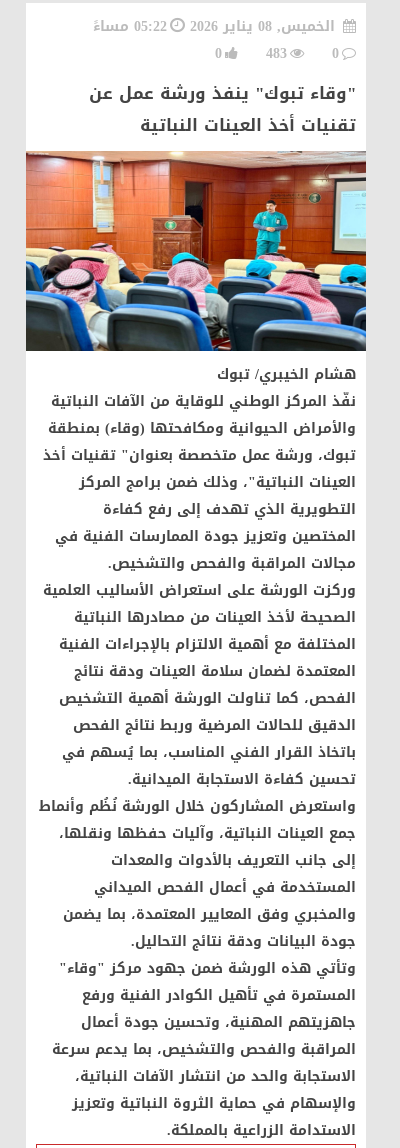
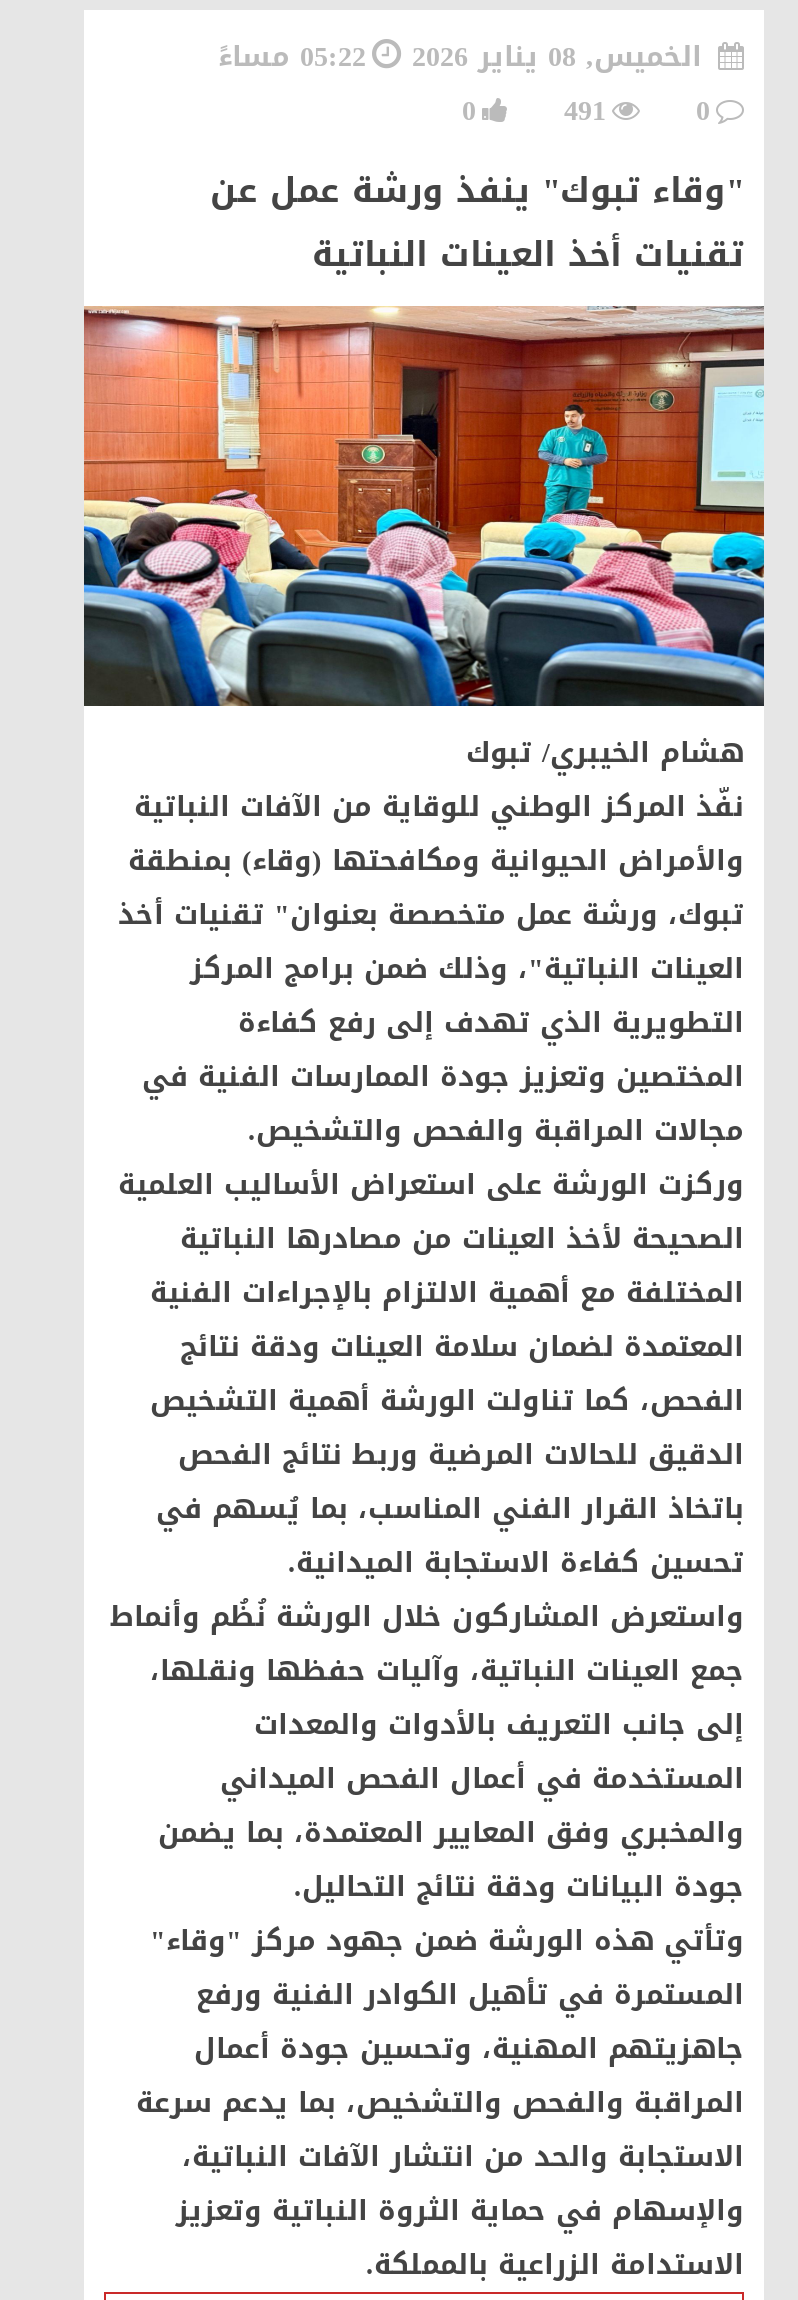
[215,40,339,67] 0 483 0 -> [462,84,710,138] 0 491 0

